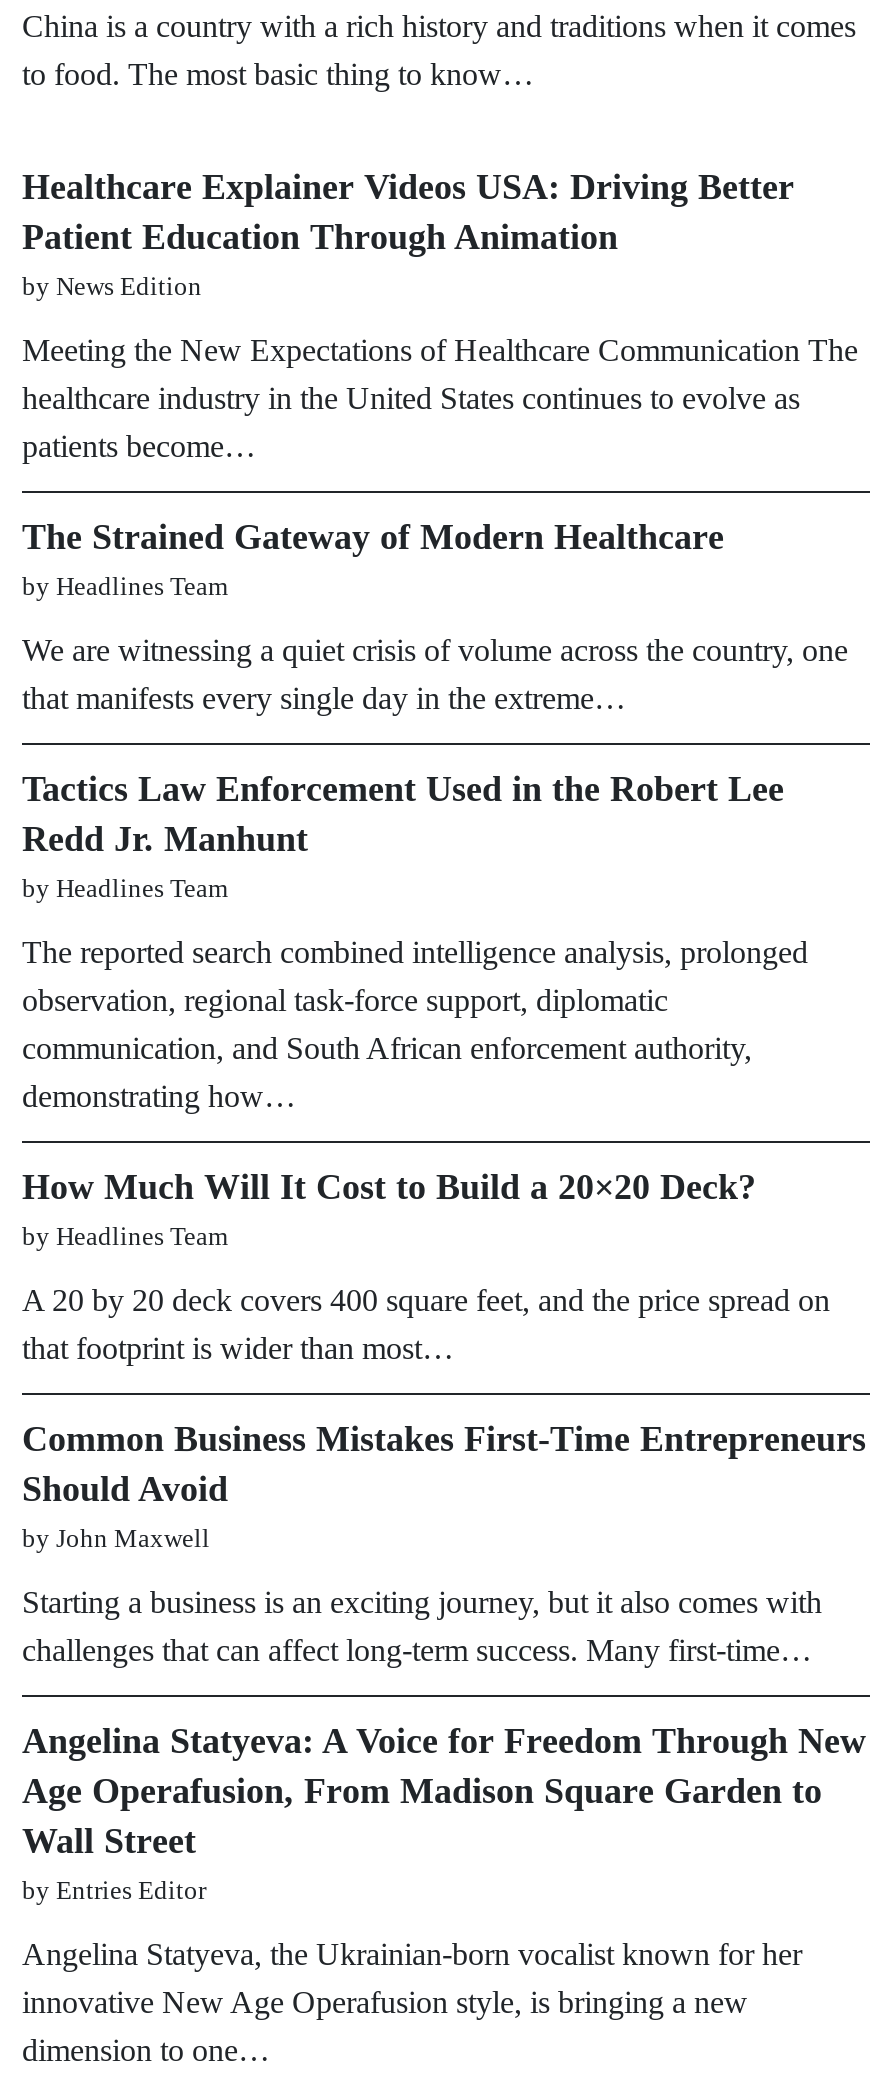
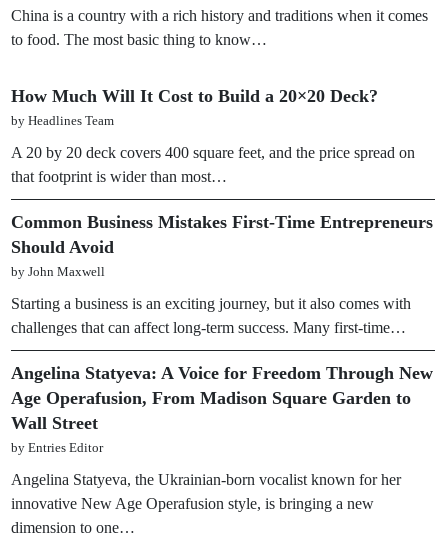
[22,167,858,1113] Healthcare Explainer Videos USA: Driving Better | Patient Education Through Animation | by News Edition | Meeting the New Expectations of Healthcare Communication The | healthcare industry in the United States continues to evolve as | patients become… | The Strained Gateway of Modern Healthcare | by Headlines Team | We are witnessing a quiet crisis of volume across the country, one | that manifests every single day in the extreme… | Tactics Law Enforcement Used in the Robert Lee | Redd Jr. Manhunt | by Headlines Team | The reported search combined intelligence analysis, prolonged | observation, regional task-force support, diplomatic | communication, and South African enforcement authority, | demonstrating how… -> none

